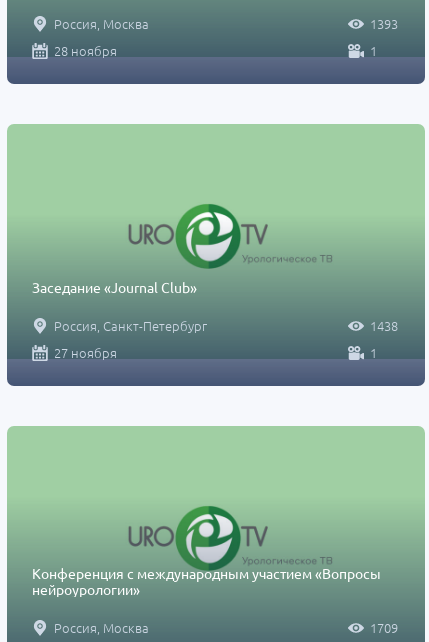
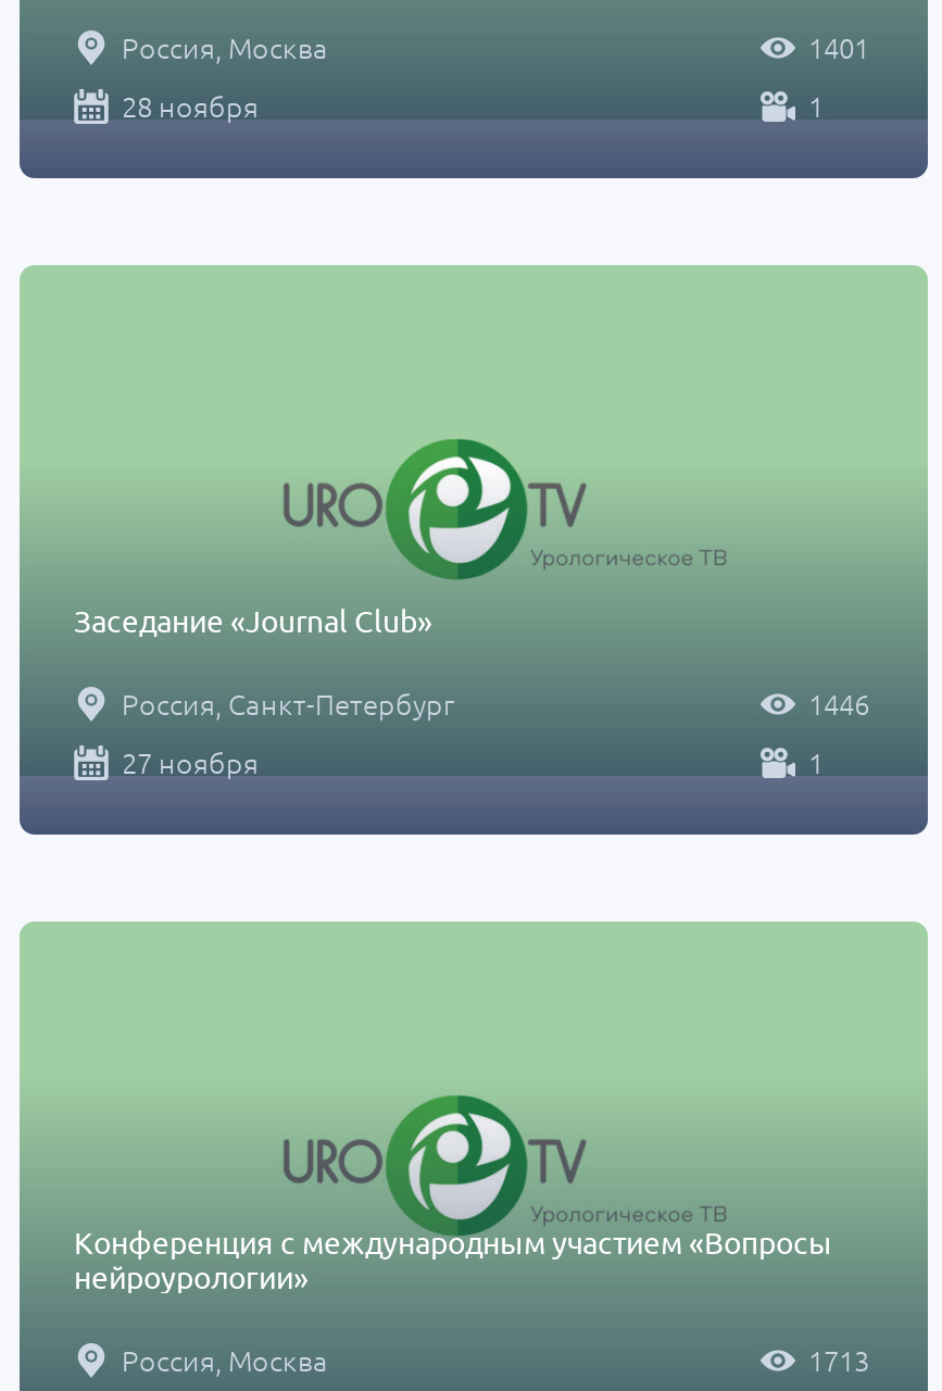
[367,14,398,33] 1393 -> [802,26,869,67] 1401
[367,316,398,335] 1438 -> [802,682,869,724] 1446
[367,618,398,637] 1709 -> [802,1339,869,1380] 1713

